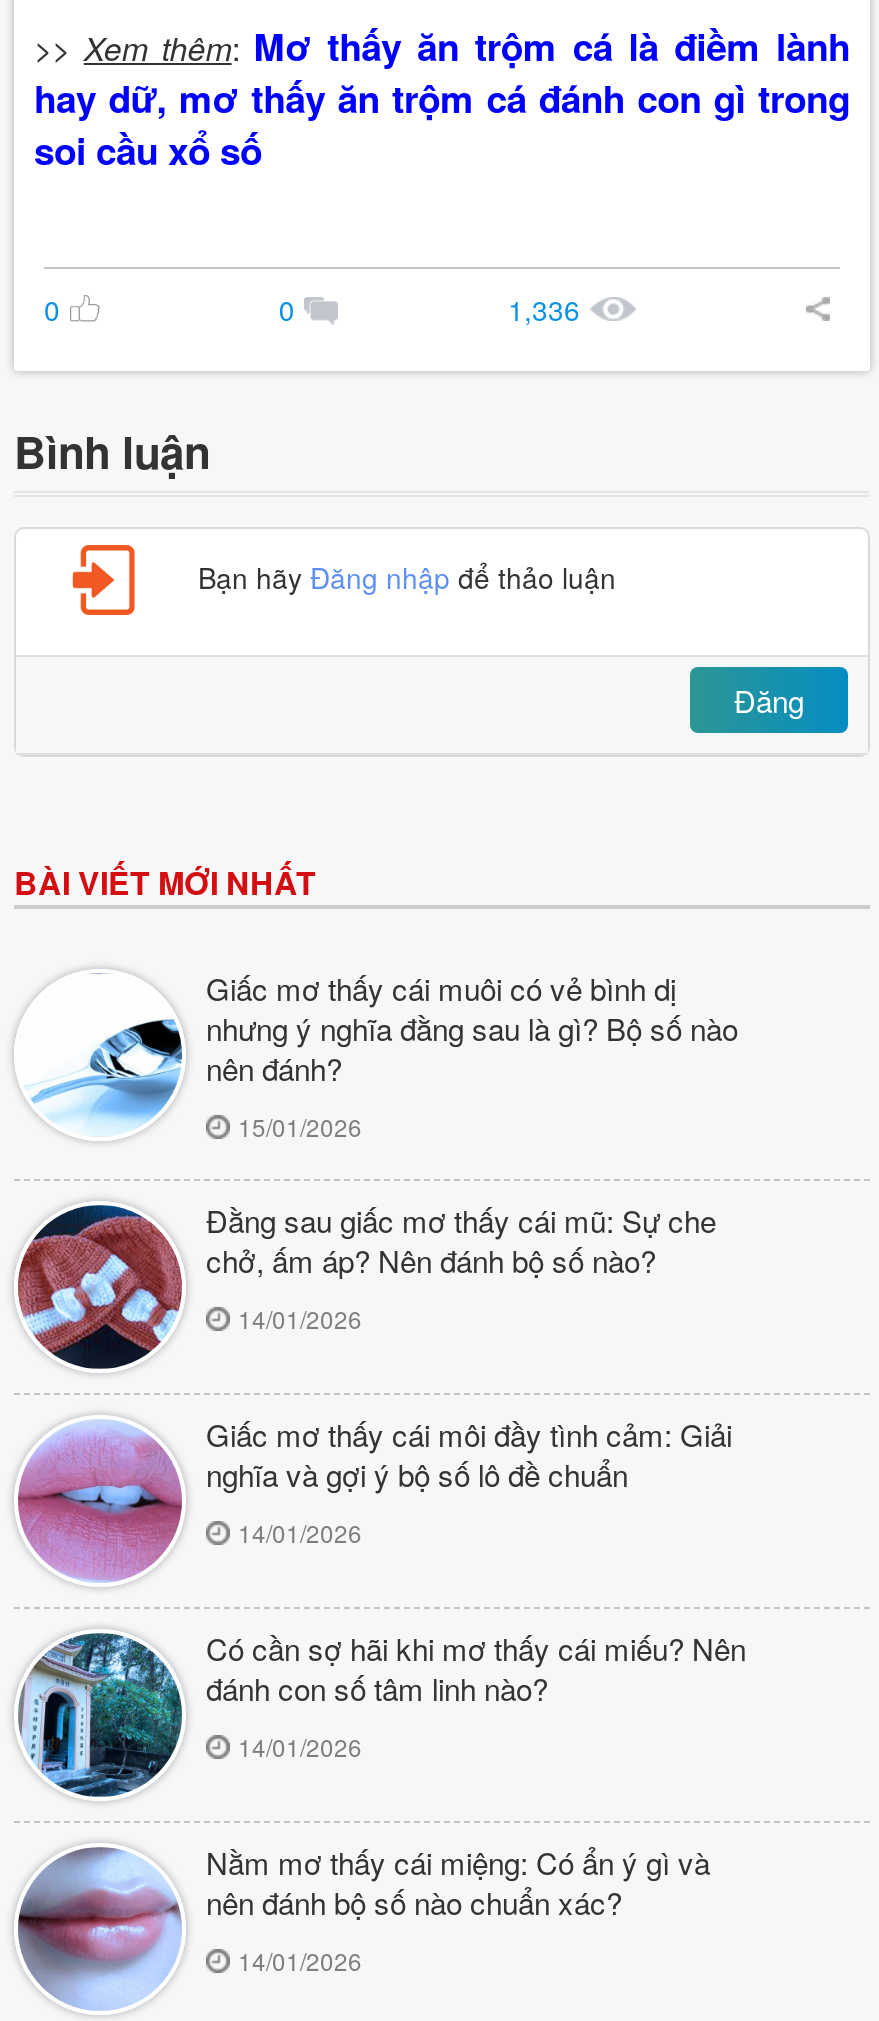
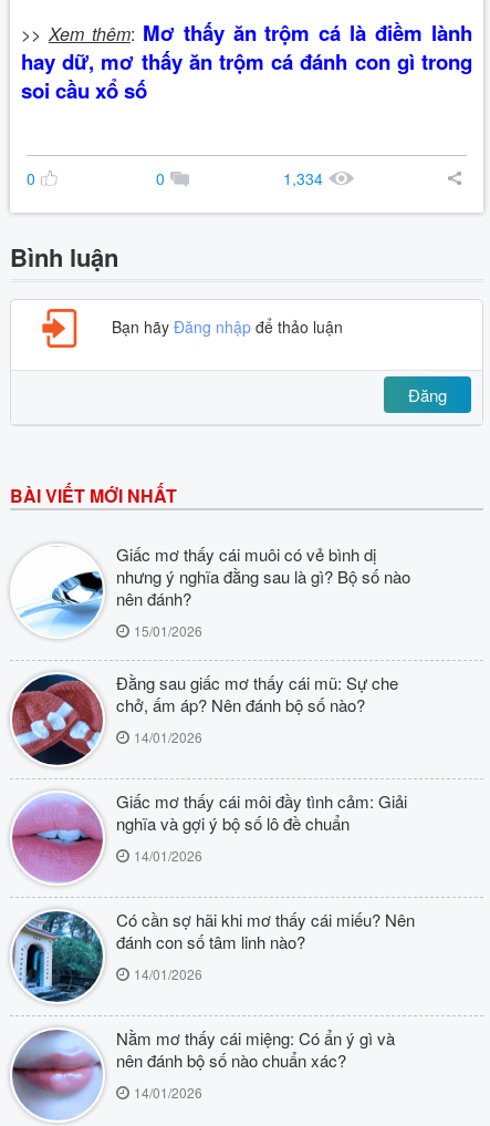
[508,289,580,329] 1,336 -> [283,167,323,189] 1,334

